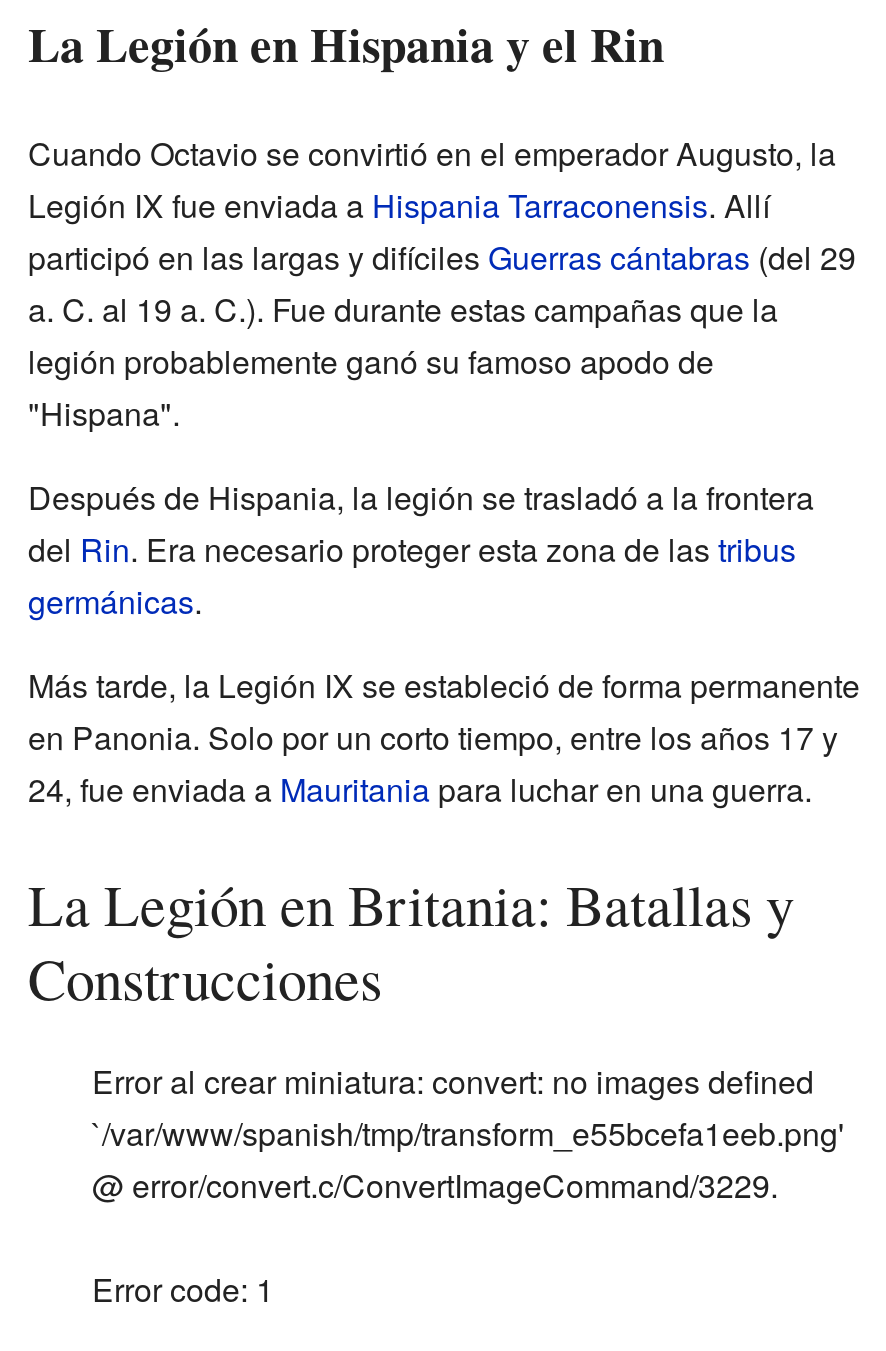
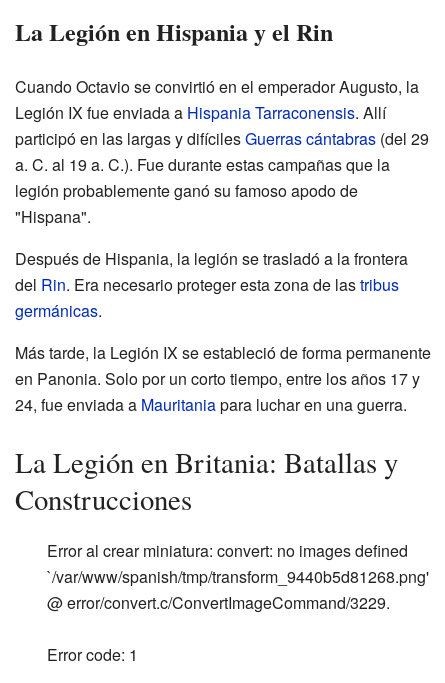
[92,1110,844,1156] `/var/www/spanish/tmp/transform_e55bcefa1eeb.png' -> [47,565,429,588] `/var/www/spanish/tmp/transform_9440b5d81268.png'

